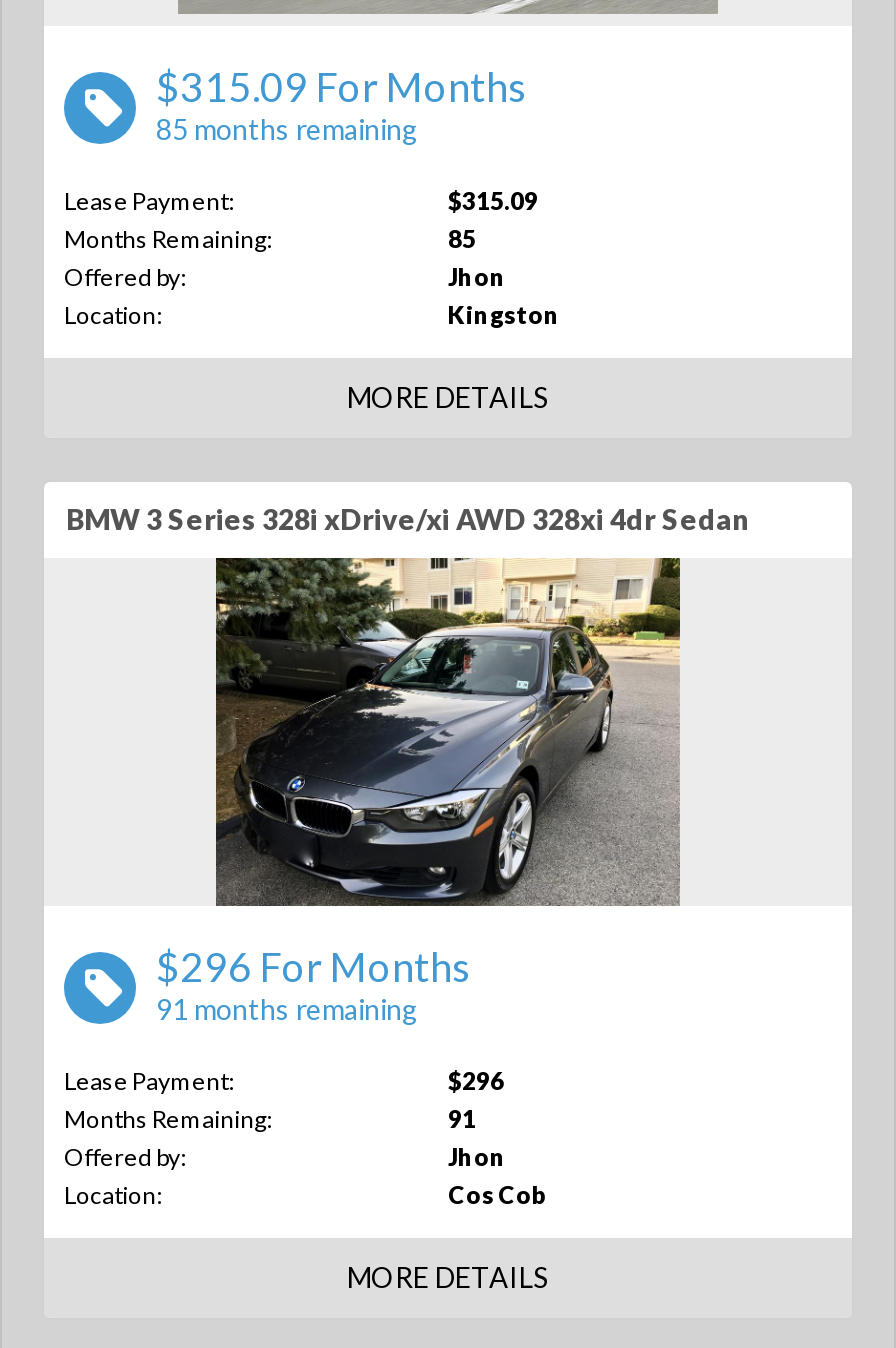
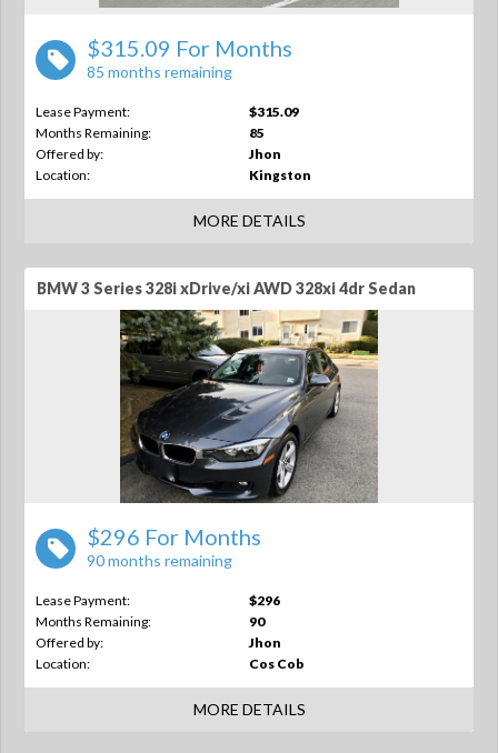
[156,992,418,1026] 91 months remaining -> [87,551,232,570] 90 months remaining
[448,1104,476,1134] 91 -> [249,613,265,630] 90

